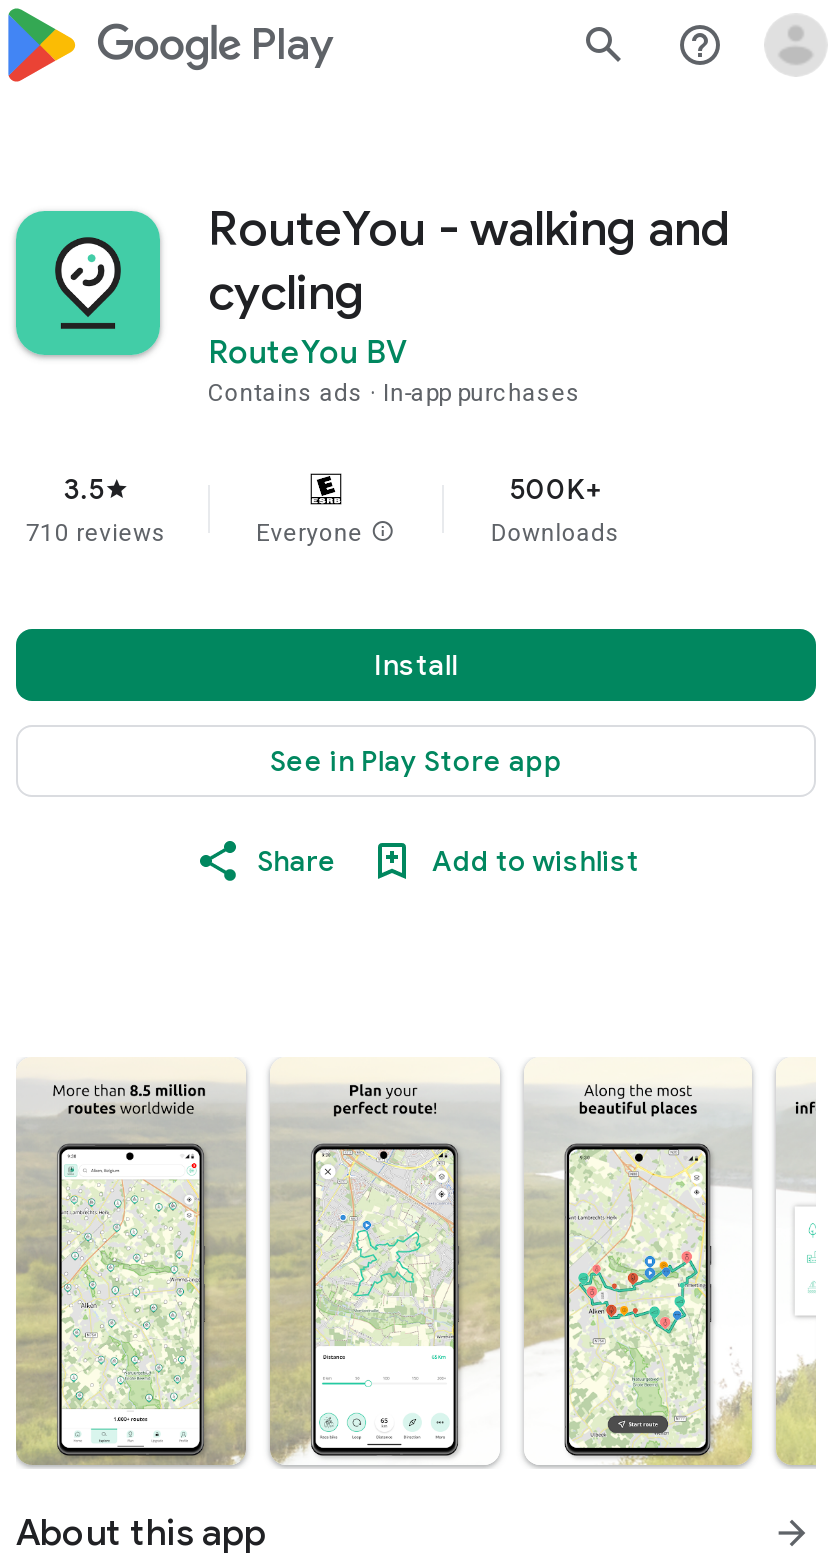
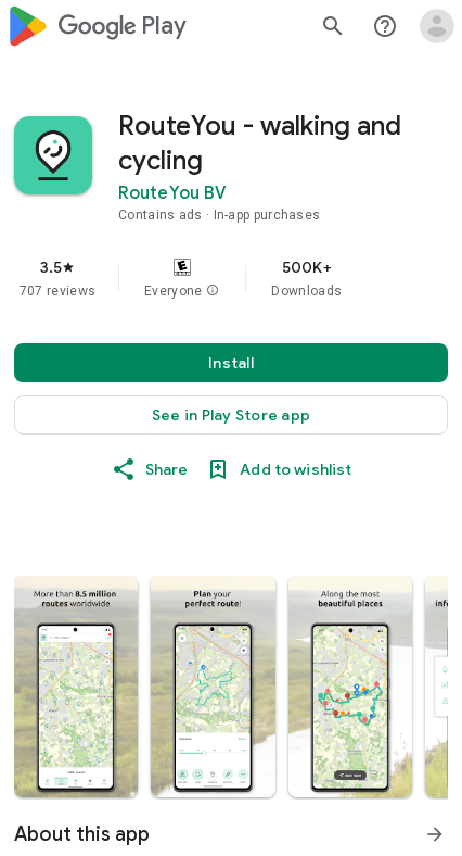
[26,519,166,547] 710 reviews -> [19,284,96,299] 707 reviews

